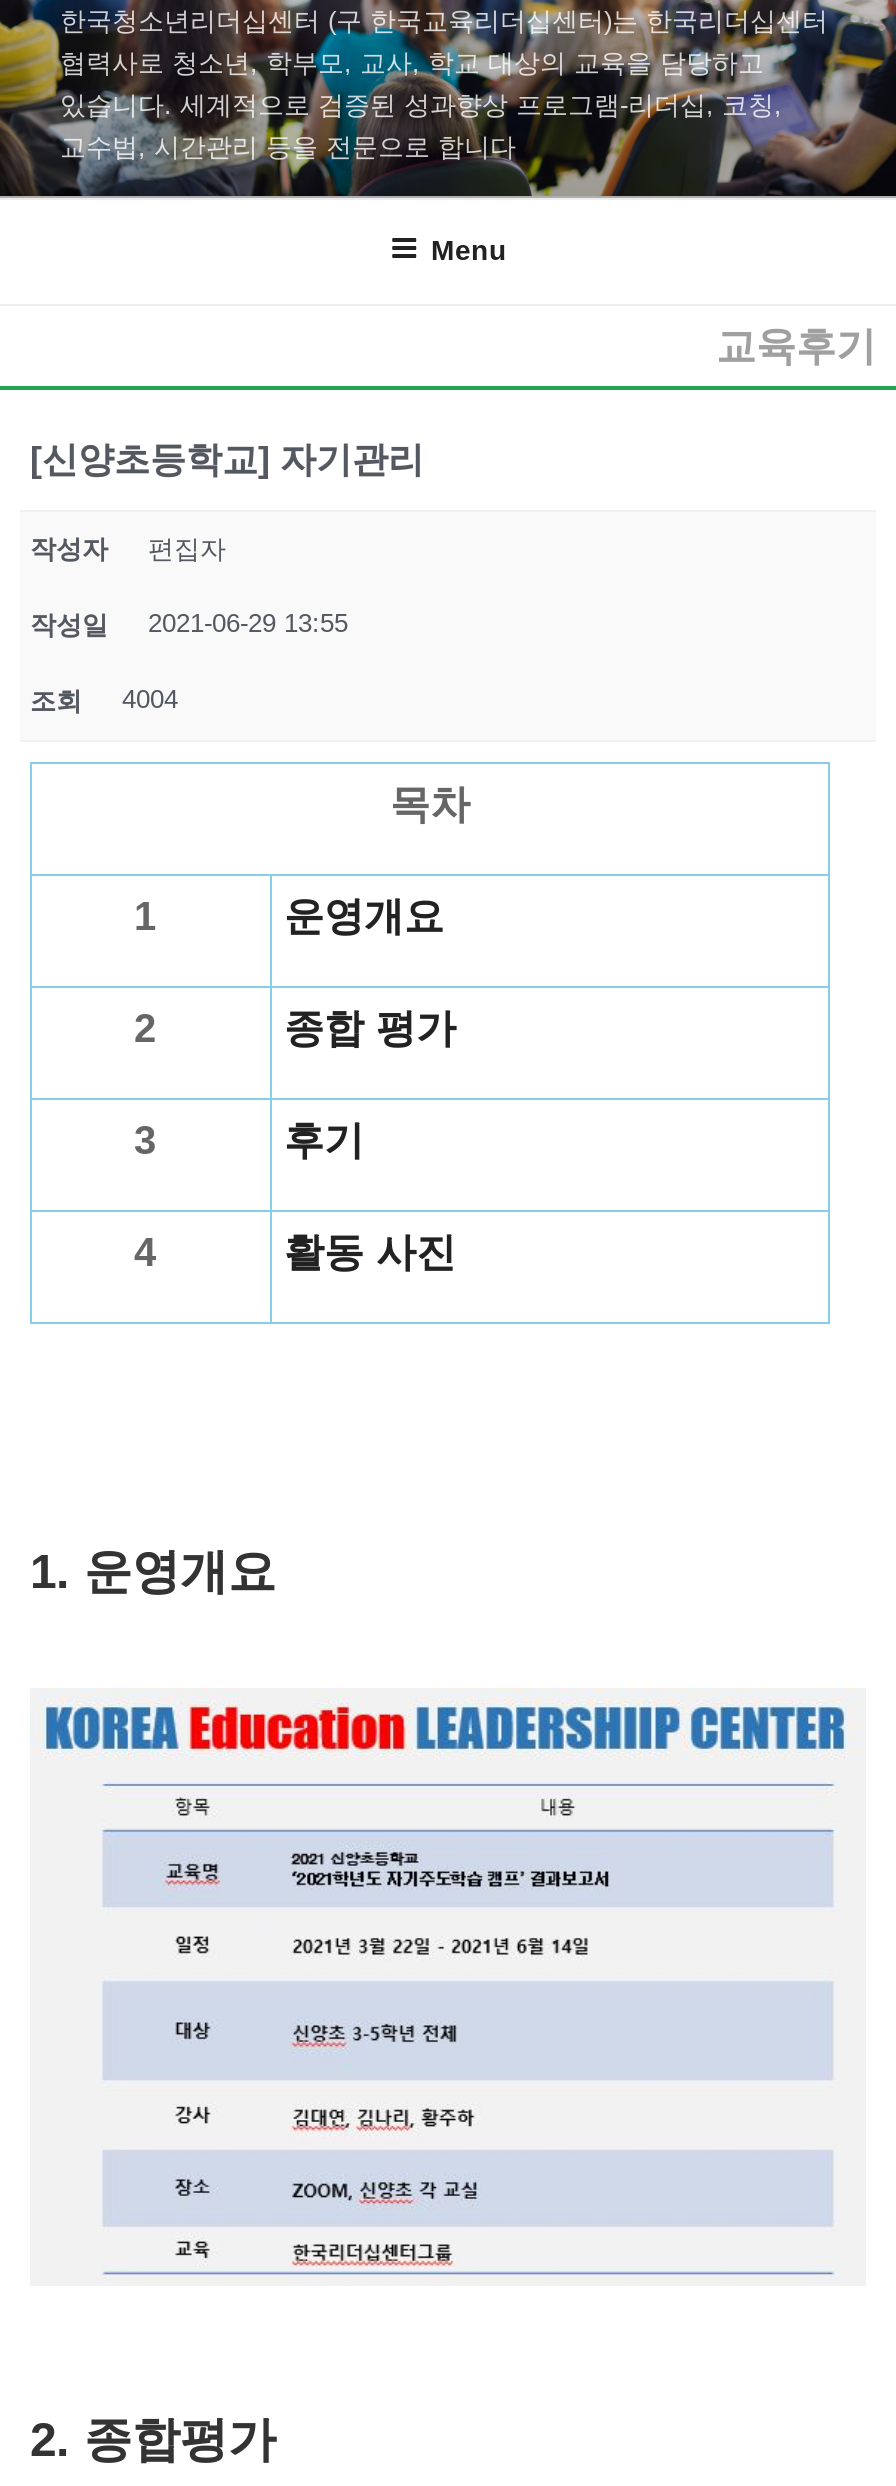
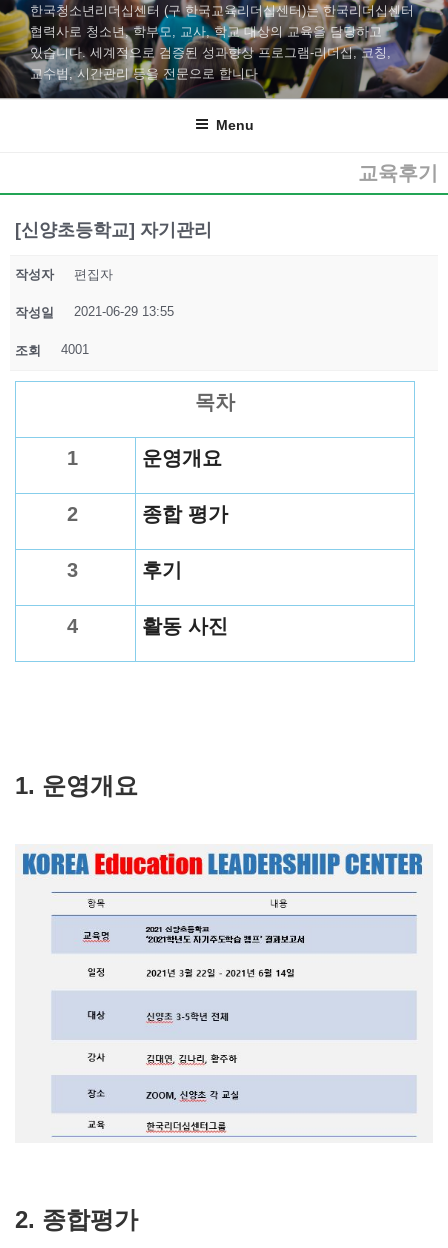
[30,684,178,716] 조회 4004 -> [15,342,89,358] 조회 4001

